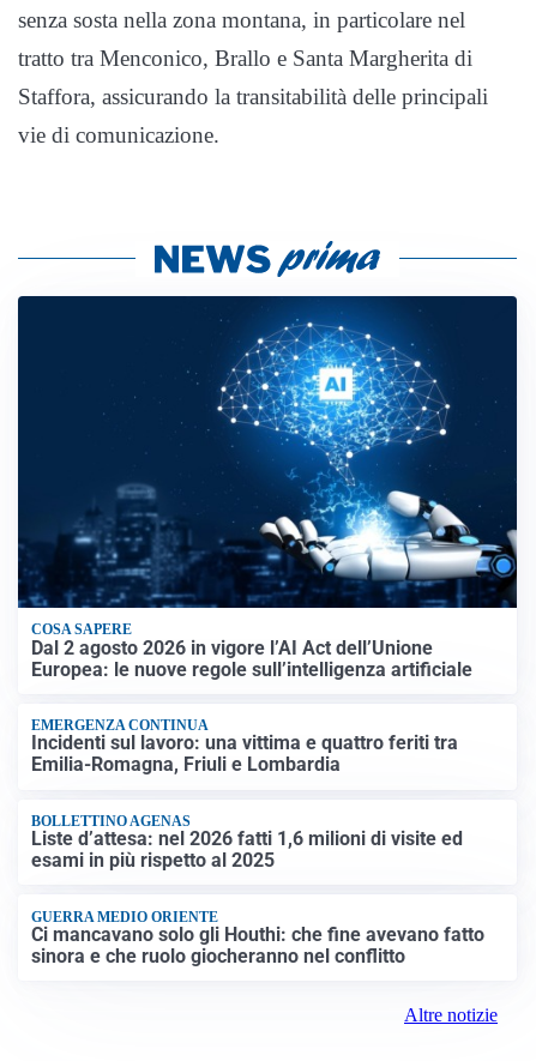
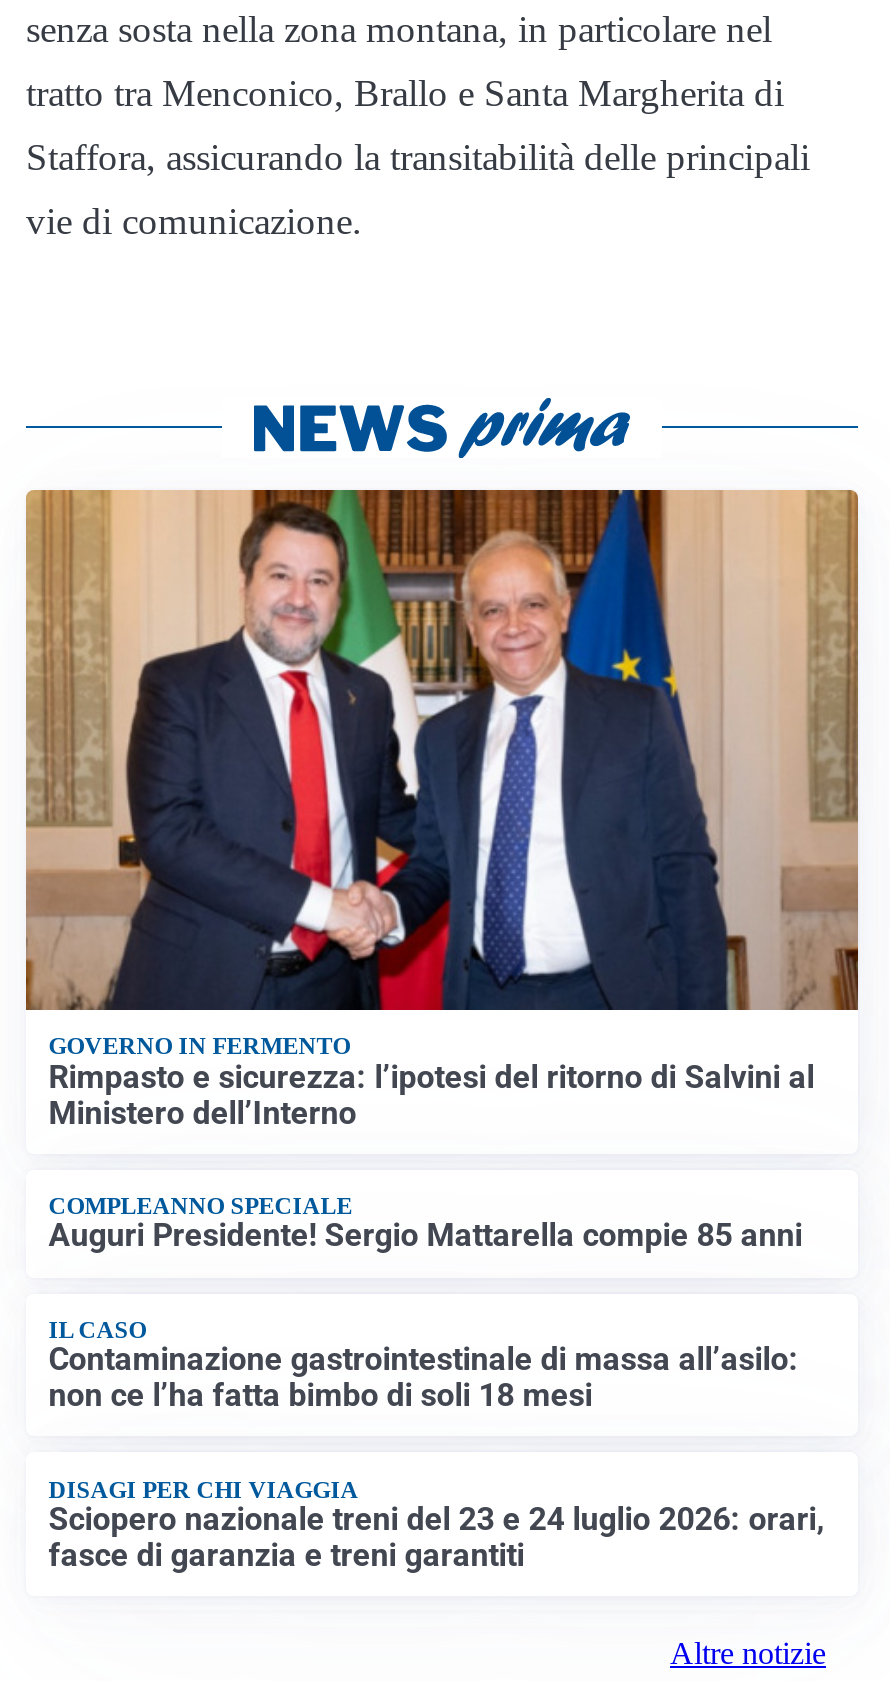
[17,295,518,680] [image] | COSA SAPERE | Dal 2 agosto 2026 in vigore l’AI Act dell’Unione | Europea: le nuove regole sull’intelligenza artificiale -> [24,488,860,1131] [image] | GOVERNO IN FERMENTO | Rimpasto e sicurezza: l’ipotesi del ritorno di Salvini al | Ministero dell’Interno
[31,717,458,776] EMERGENZA CONTINUA | Incidenti sul lavoro: una vittima e quattro feriti tra | Emilia-Romagna, Friuli e Lombardia -> [48,1192,802,1255] COMPLEANNO SPECIALE | Auguri Presidente! Sergio Mattarella compie 85 anni
[31,813,463,872] BOLLETTINO AGENAS | Liste d’attesa: nel 2026 fatti 1,6 milioni di visite ed | esami in più rispetto al 2025 -> [48,1316,798,1414] IL CASO | Contaminazione gastrointestinale di massa all’asilo: | non ce l’ha fatta bimbo di soli 18 mesi
[31,908,485,967] GUERRA MEDIO ORIENTE | Ci mancavano solo gli Houthi: che fine avevano fatto | sinora e che ruolo giocheranno nel conflitto -> [48,1475,824,1574] DISAGI PER CHI VIAGGIA | Sciopero nazionale treni del 23 e 24 luglio 2026: orari, | fasce di garanzia e treni garantiti

